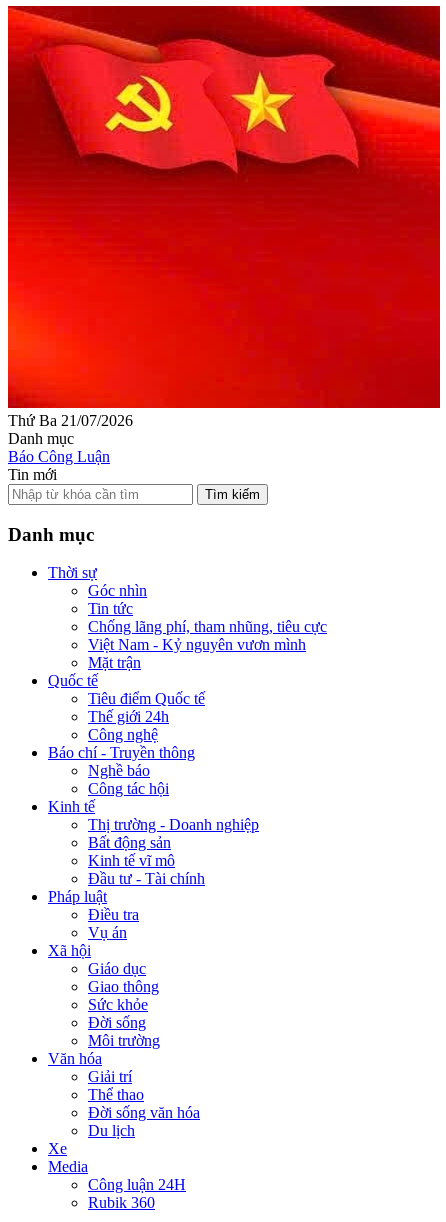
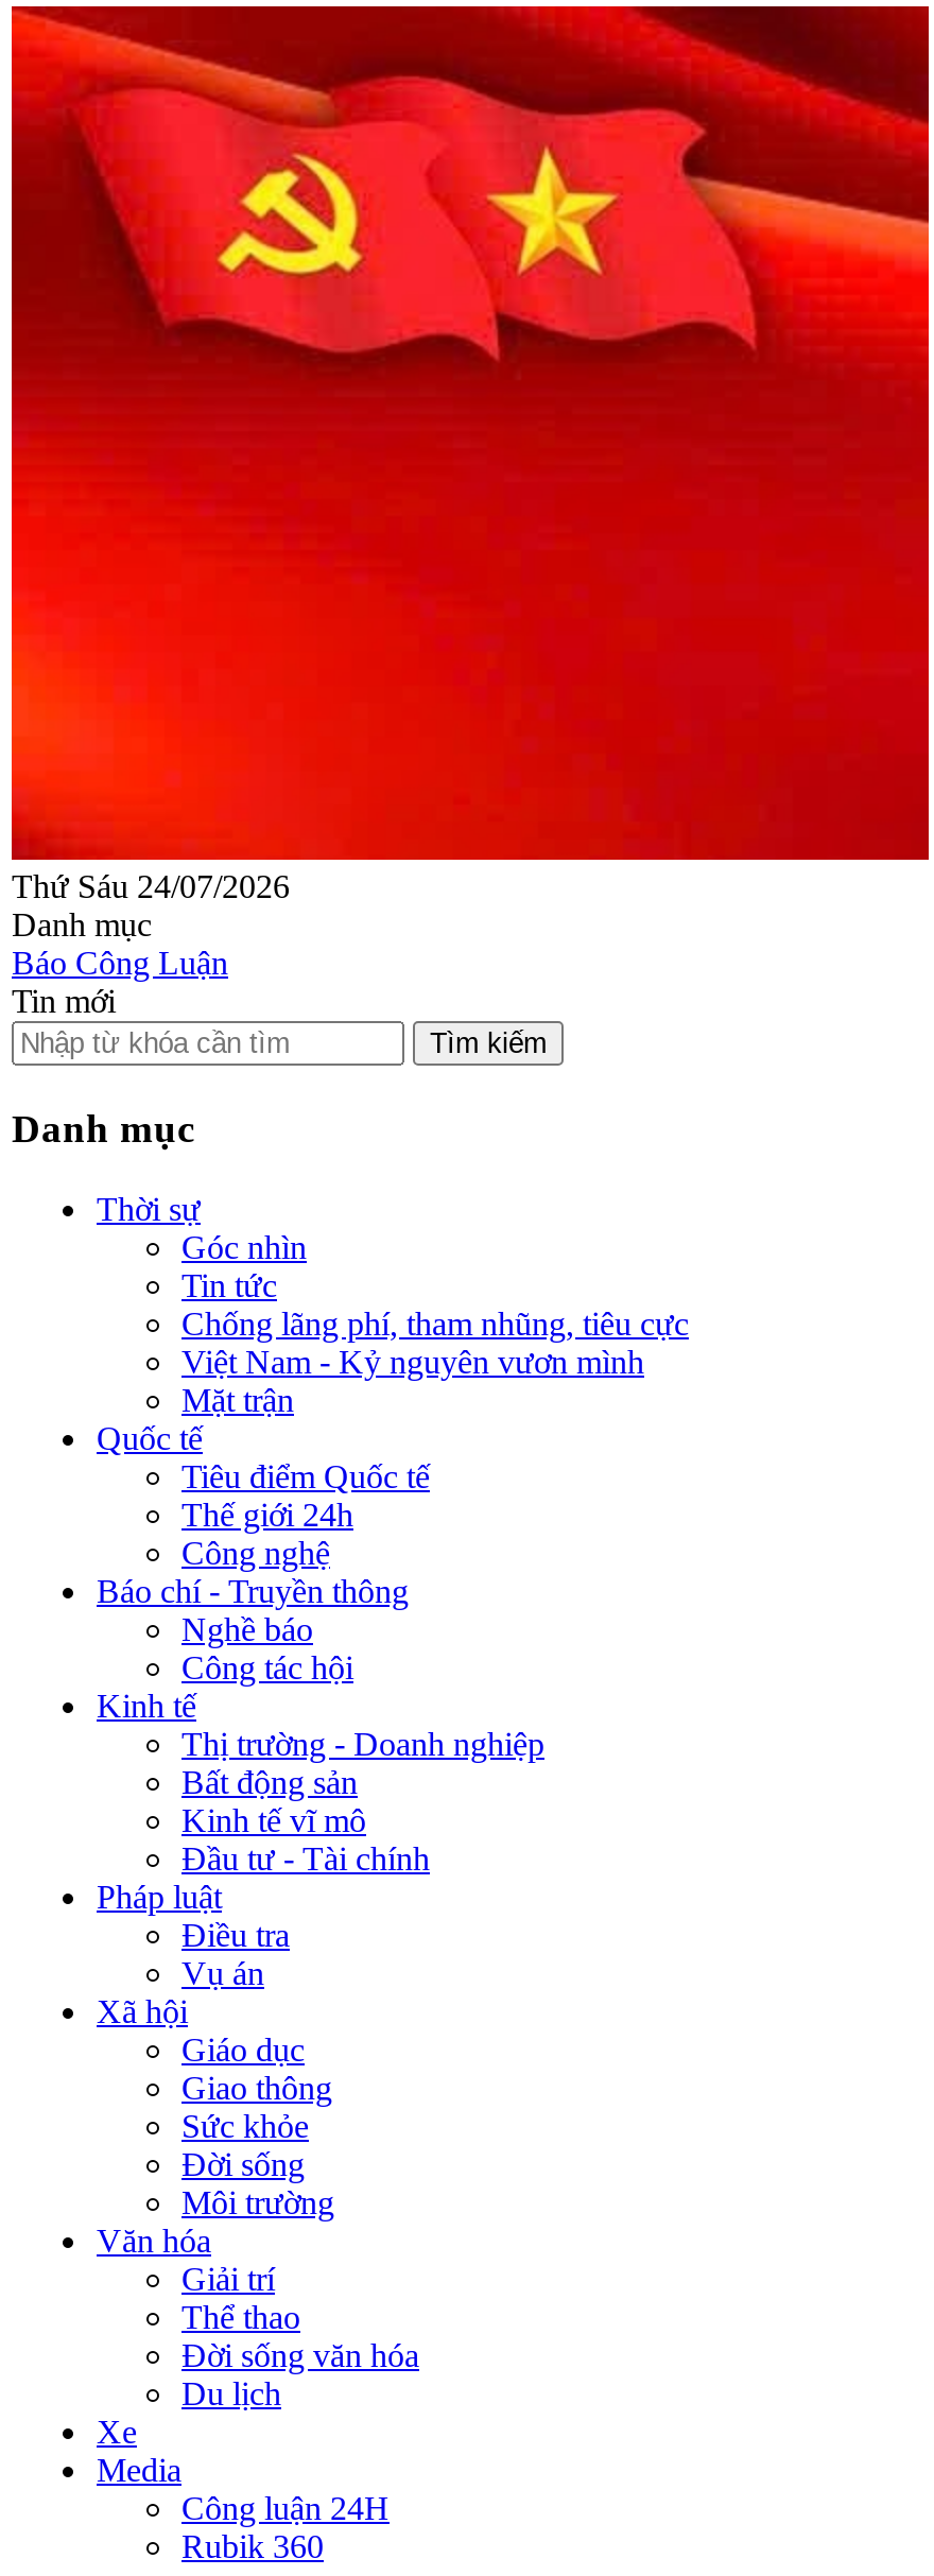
[8,412,133,429] Thứ Ba 21/07/2026 -> [12,868,290,904] Thứ Sáu 24/07/2026

